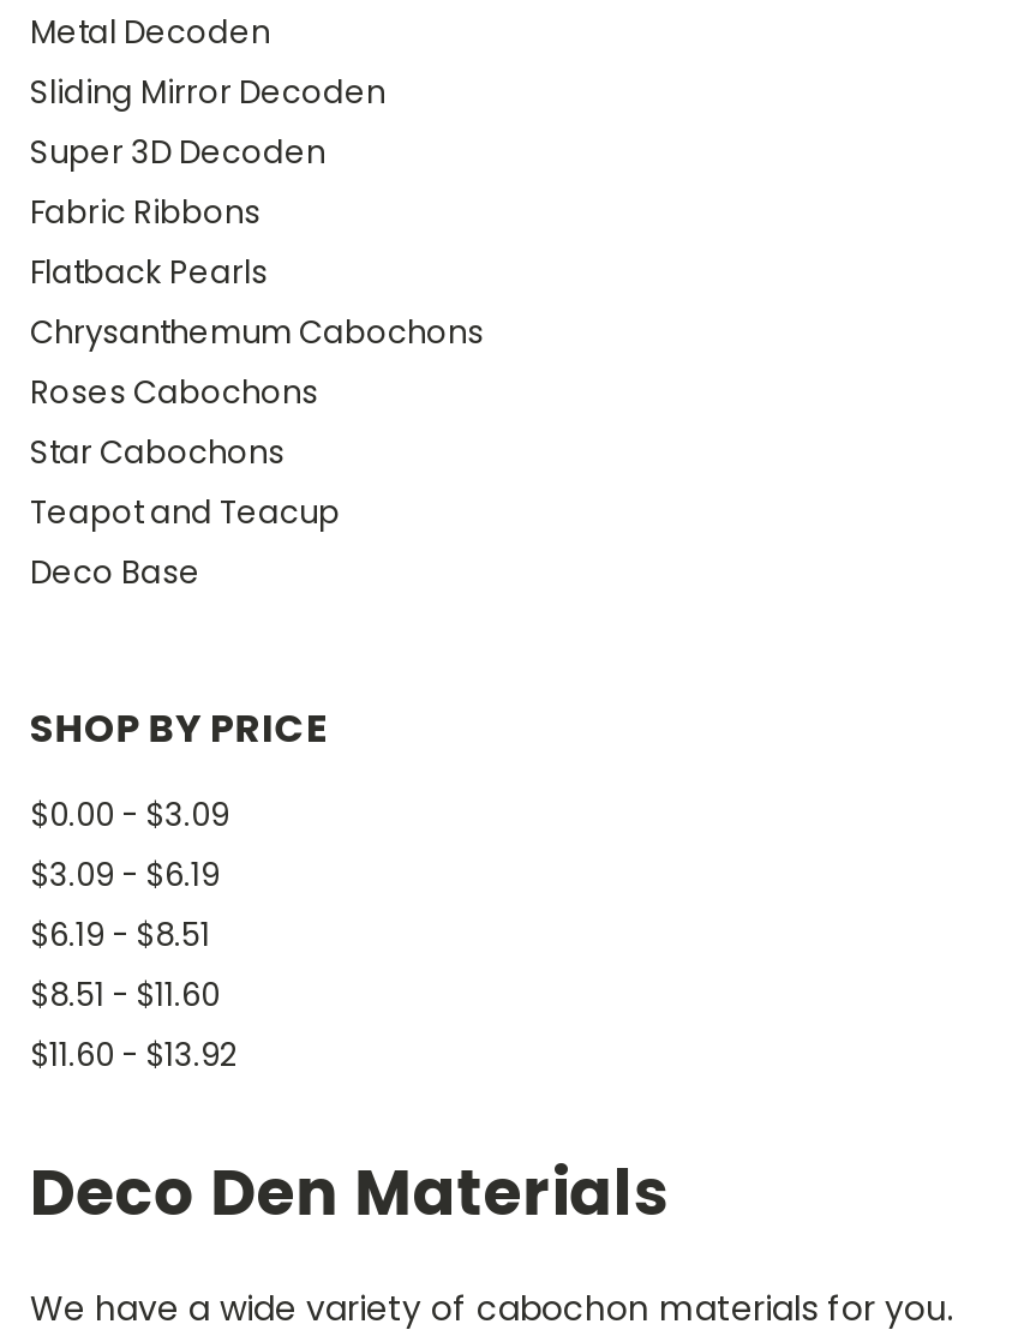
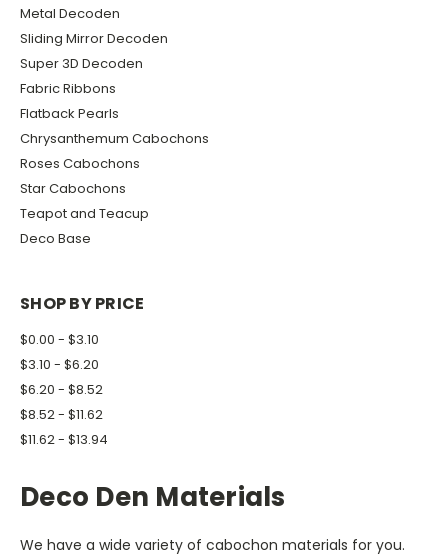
[30,792,229,838] $0.00 - $3.09 -> [20,330,99,349] $0.00 - $3.10
[30,852,220,898] $3.09 - $6.19 -> [20,355,99,374] $3.10 - $6.20
[30,912,210,958] $6.19 - $8.51 -> [20,380,103,399] $6.20 - $8.52
[30,972,220,1018] $8.51 - $11.60 -> [20,405,103,424] $8.52 - $11.62
[30,1032,239,1078] $11.60 - $13.92 -> [20,430,108,449] $11.62 - $13.94

